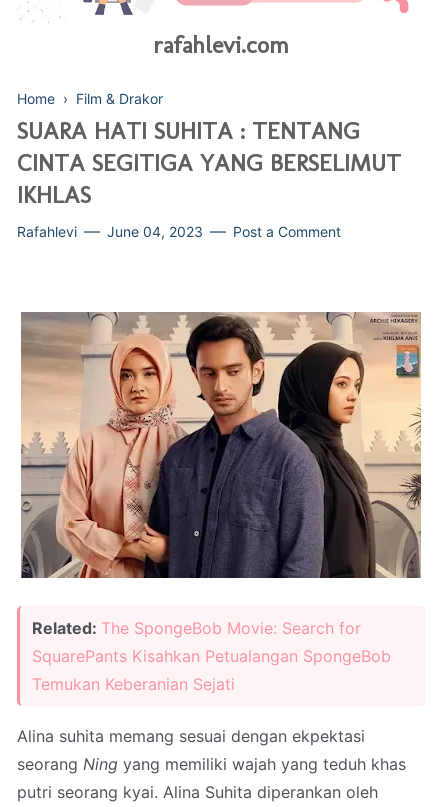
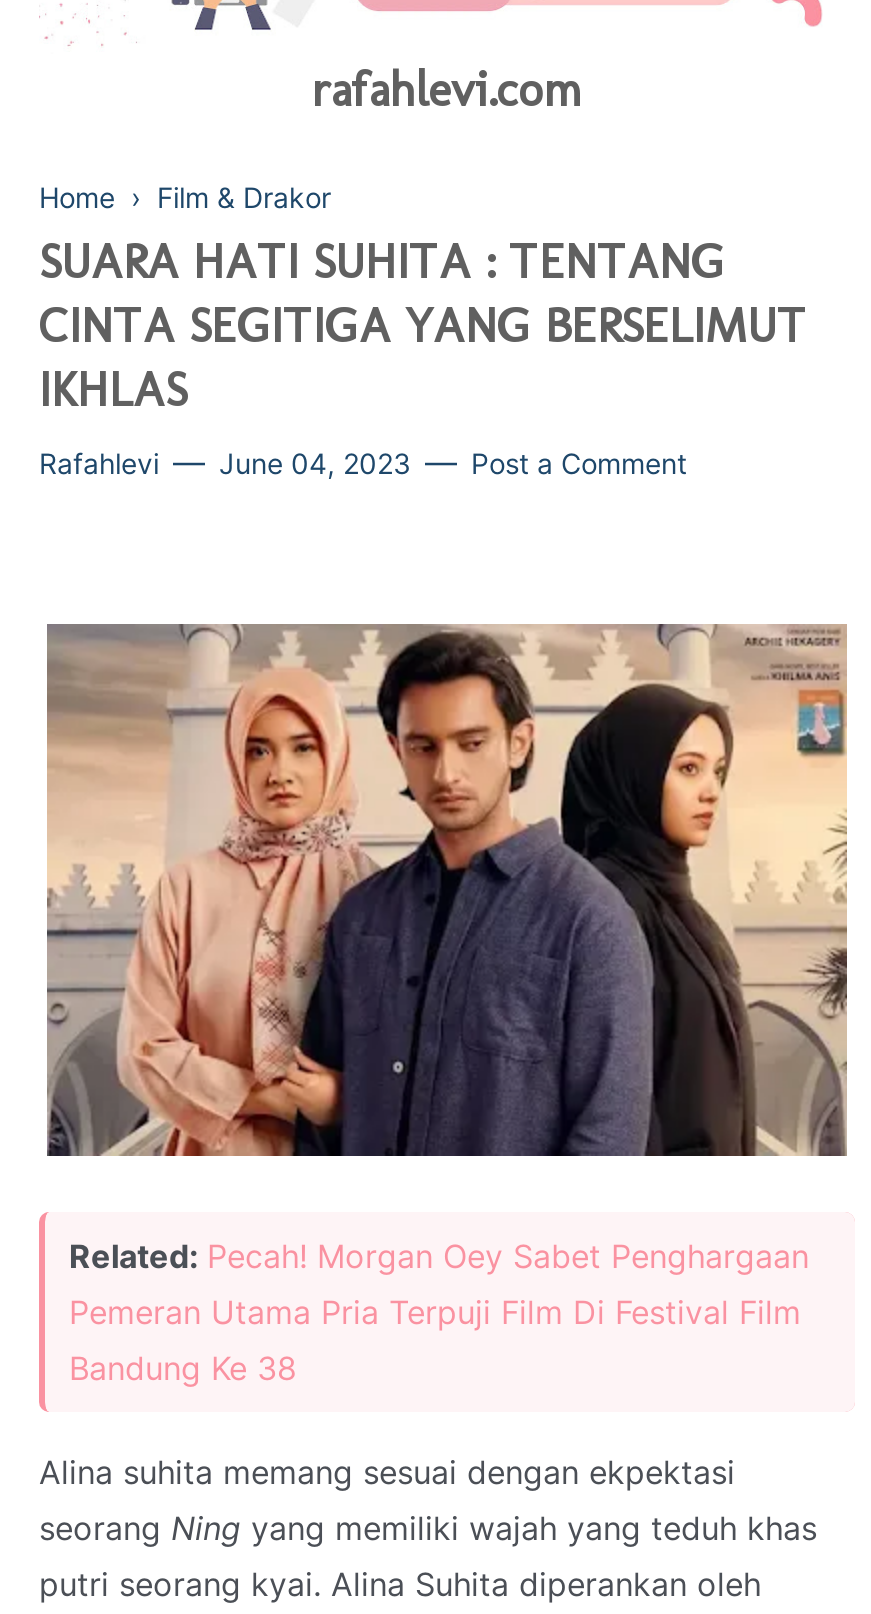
[32,618,391,694] Related: The SpongeBob Movie: Search for | SquarePants Kisahkan Petualangan SpongeBob | Temukan Keberanian Sejati -> [69,1236,809,1388] Related: Pecah! Morgan Oey Sabet Penghargaan | Pemeran Utama Pria Terpuji Film Di Festival Film | Bandung Ke 38

